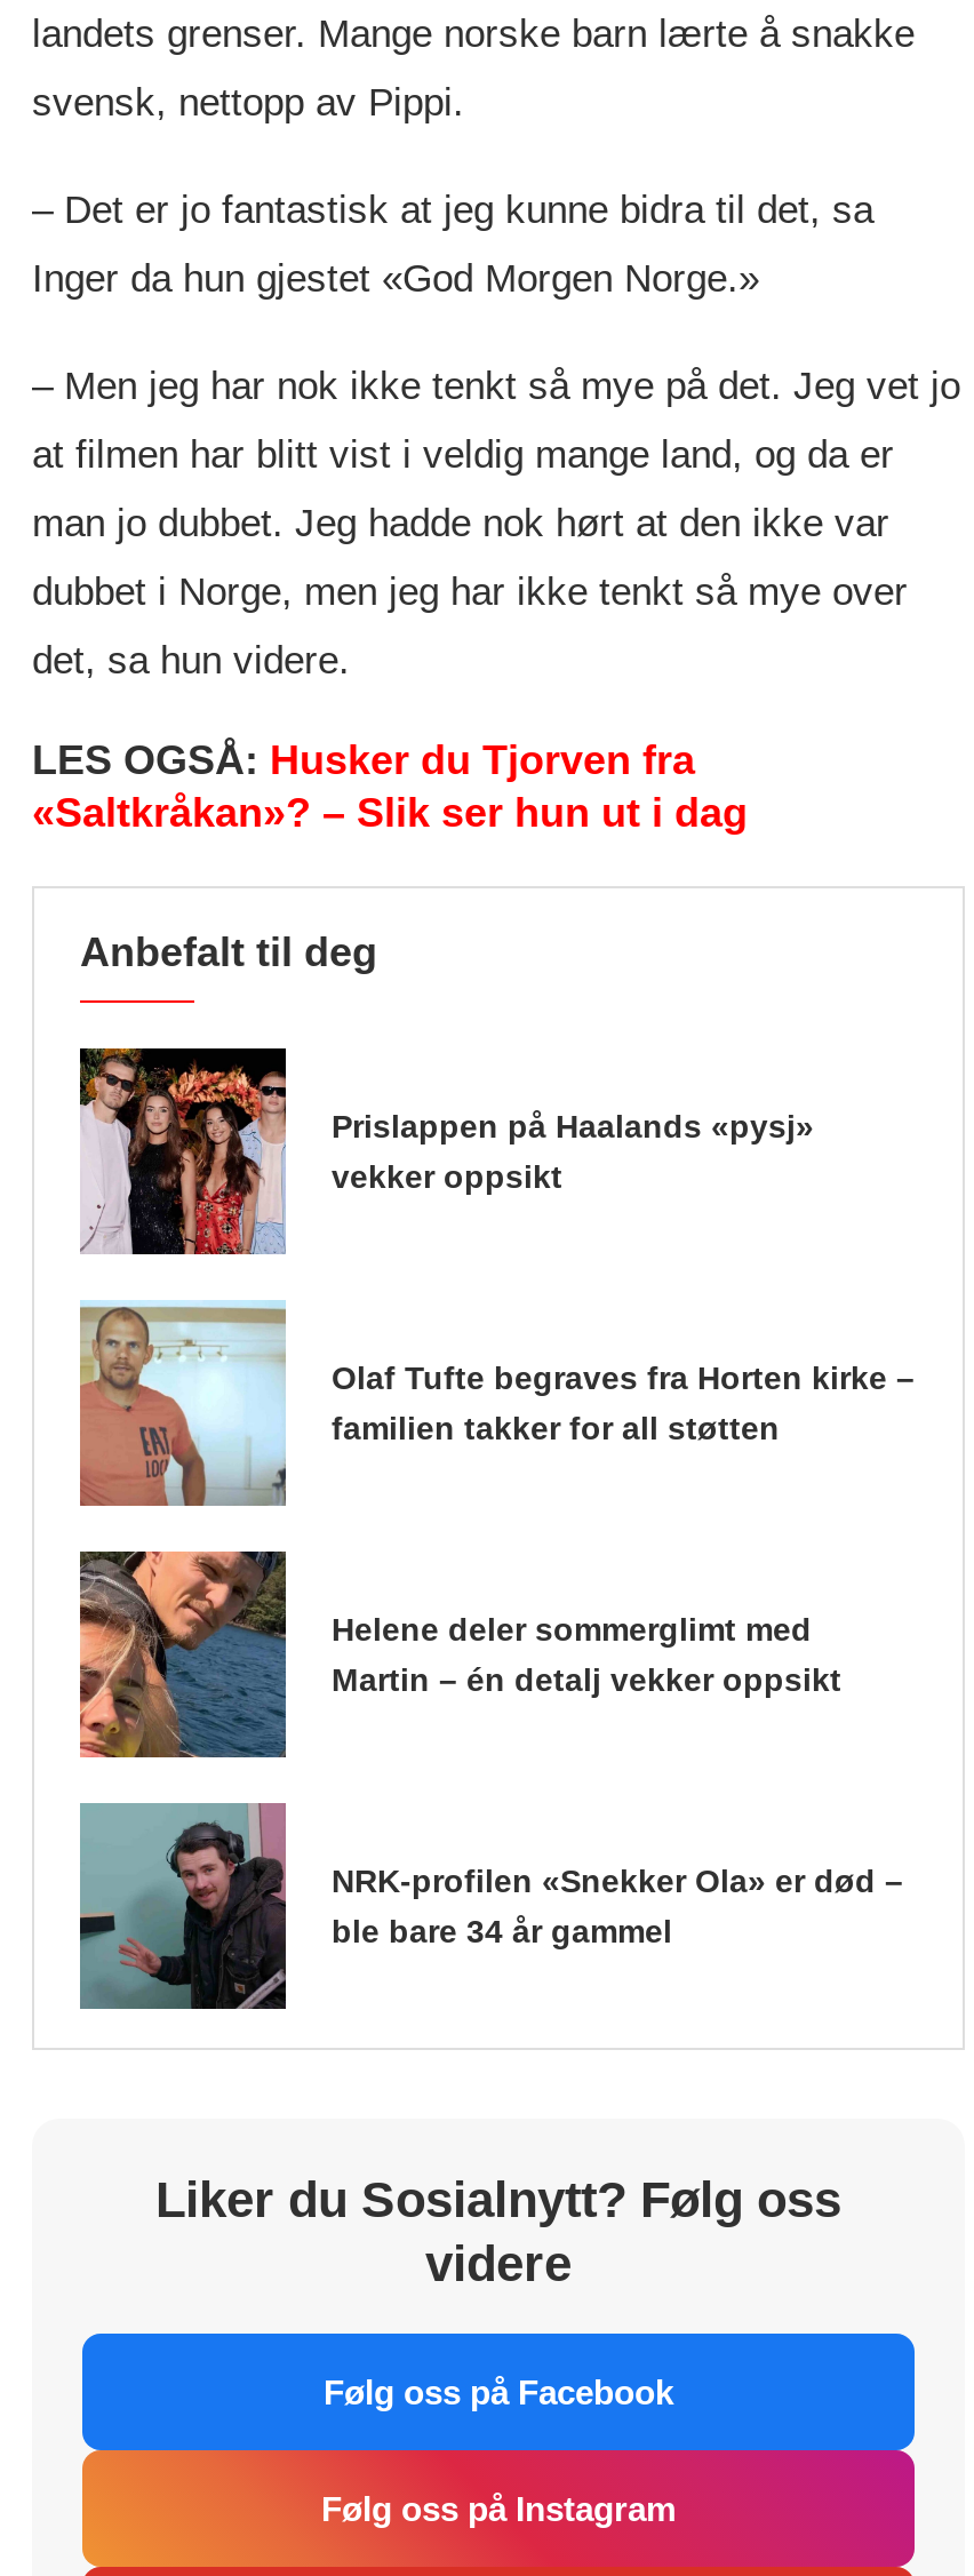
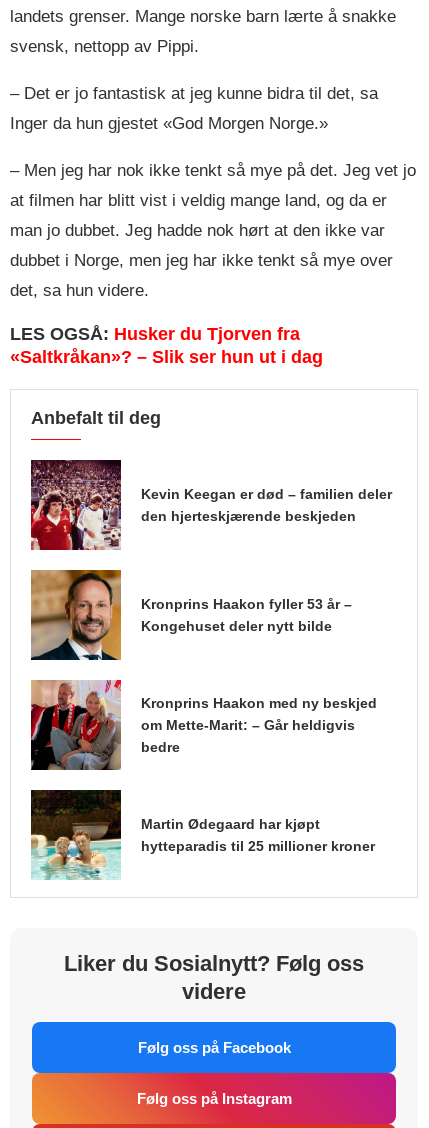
[80,1046,814,1257] [image] | Prislappen på Haalands «pysj» | vekker oppsikt -> [30,459,392,551] [image] | Kevin Keegan er død – familien deler | den hjerteskjærende beskjeden
[80,1300,915,1508] [image] | Olaf Tufte begraves fra Horten kirke – | familien takker for all støtten -> [31,569,352,661] [image] | Kronprins Haakon fyller 53 år – | Kongehuset deler nytt bilde
[78,1549,841,1760] [image] | Helene deler sommerglimt med | Martin – én detalj vekker oppsikt -> [30,679,377,771] [image] | Kronprins Haakon med ny beskjed | om Mette-Marit: – Går heldigvis | bedre
[78,1801,903,2011] [image] | NRK-profilen «Snekker Ola» er død – | ble bare 34 år gammel -> [30,790,375,880] [image] | Martin Ødegaard har kjøpt | hytteparadis til 25 millioner kroner

